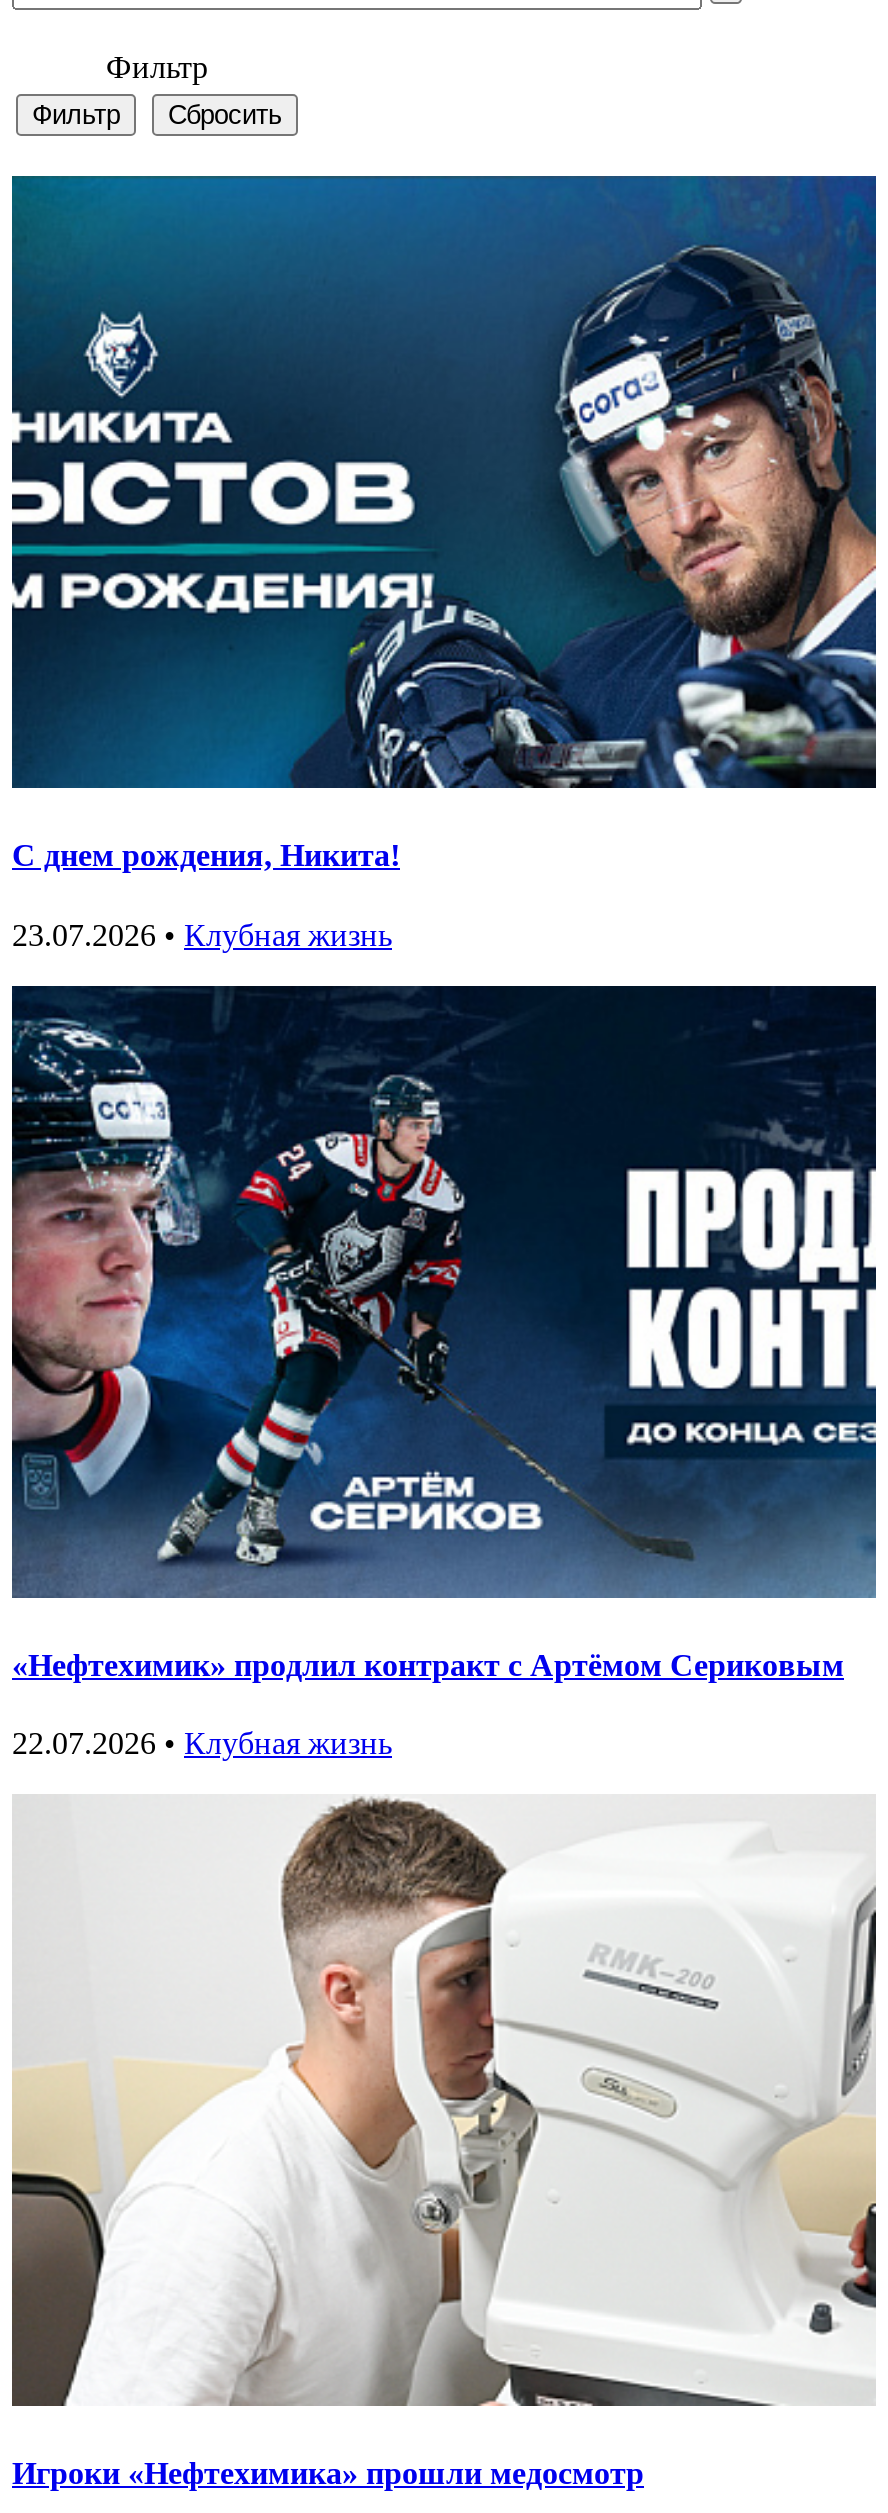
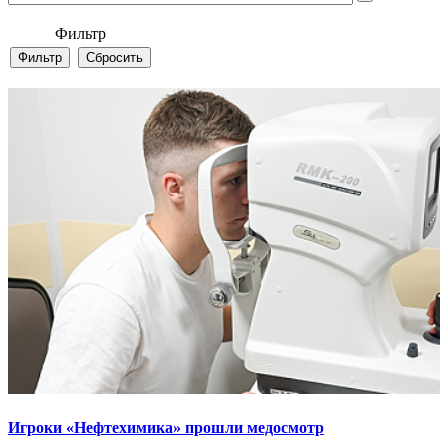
[12,174,878,951] [image] | С днем рождения, Никита! | 23.07.2026 • Клубная жизнь -> none
[12,984,878,1760] [image] | «Нефтехимик» продлил контракт с Артёмом Сериковым | 22.07.2026 • Клубная жизнь -> none

